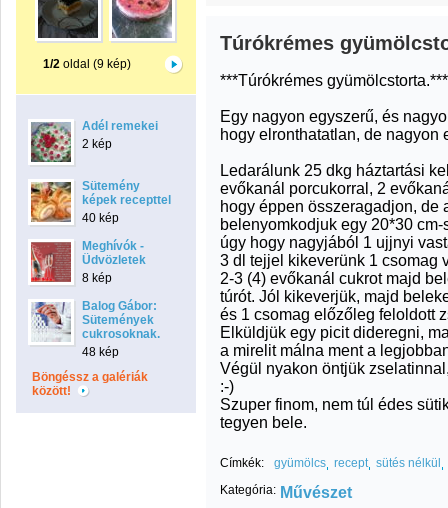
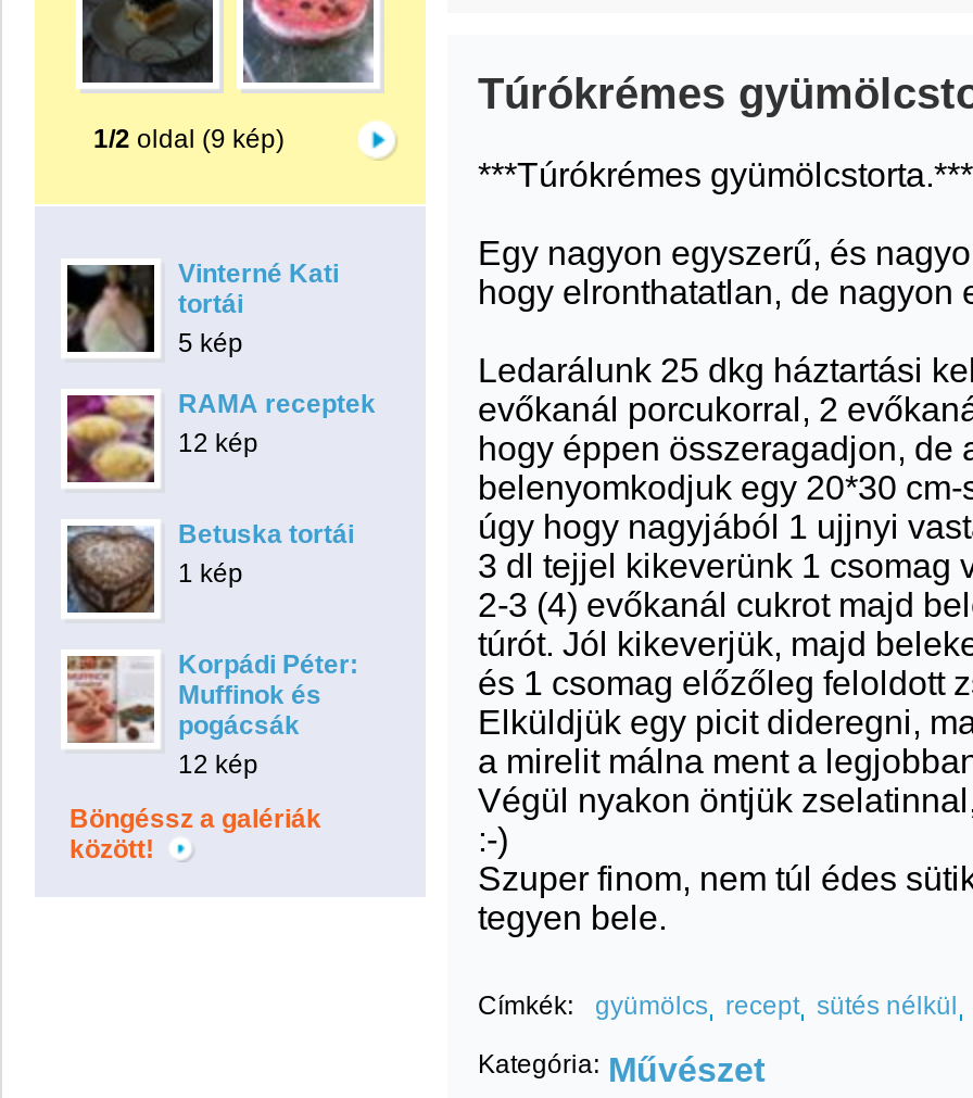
[30,119,158,163] [image] | Adél remekei | 2 kép -> [65,258,339,358] [image] | Vinterné Kati | tortái | 5 kép
[30,179,171,225] [image] | Sütemény | képek recepttel | 40 kép -> [65,389,376,484] [image] | RAMA receptek | 12 kép
[30,239,146,285] [image] | Meghívók - | Üdvözletek | 8 kép -> [65,519,354,615] [image] | Betuska tortái | 1 kép
[31,299,160,359] [image] | Balog Gábor: | Sütemények | cukrosoknak. | 48 kép -> [65,649,358,780] [image] | Korpádi Péter: | Muffinok és | pogácsák | 12 kép

